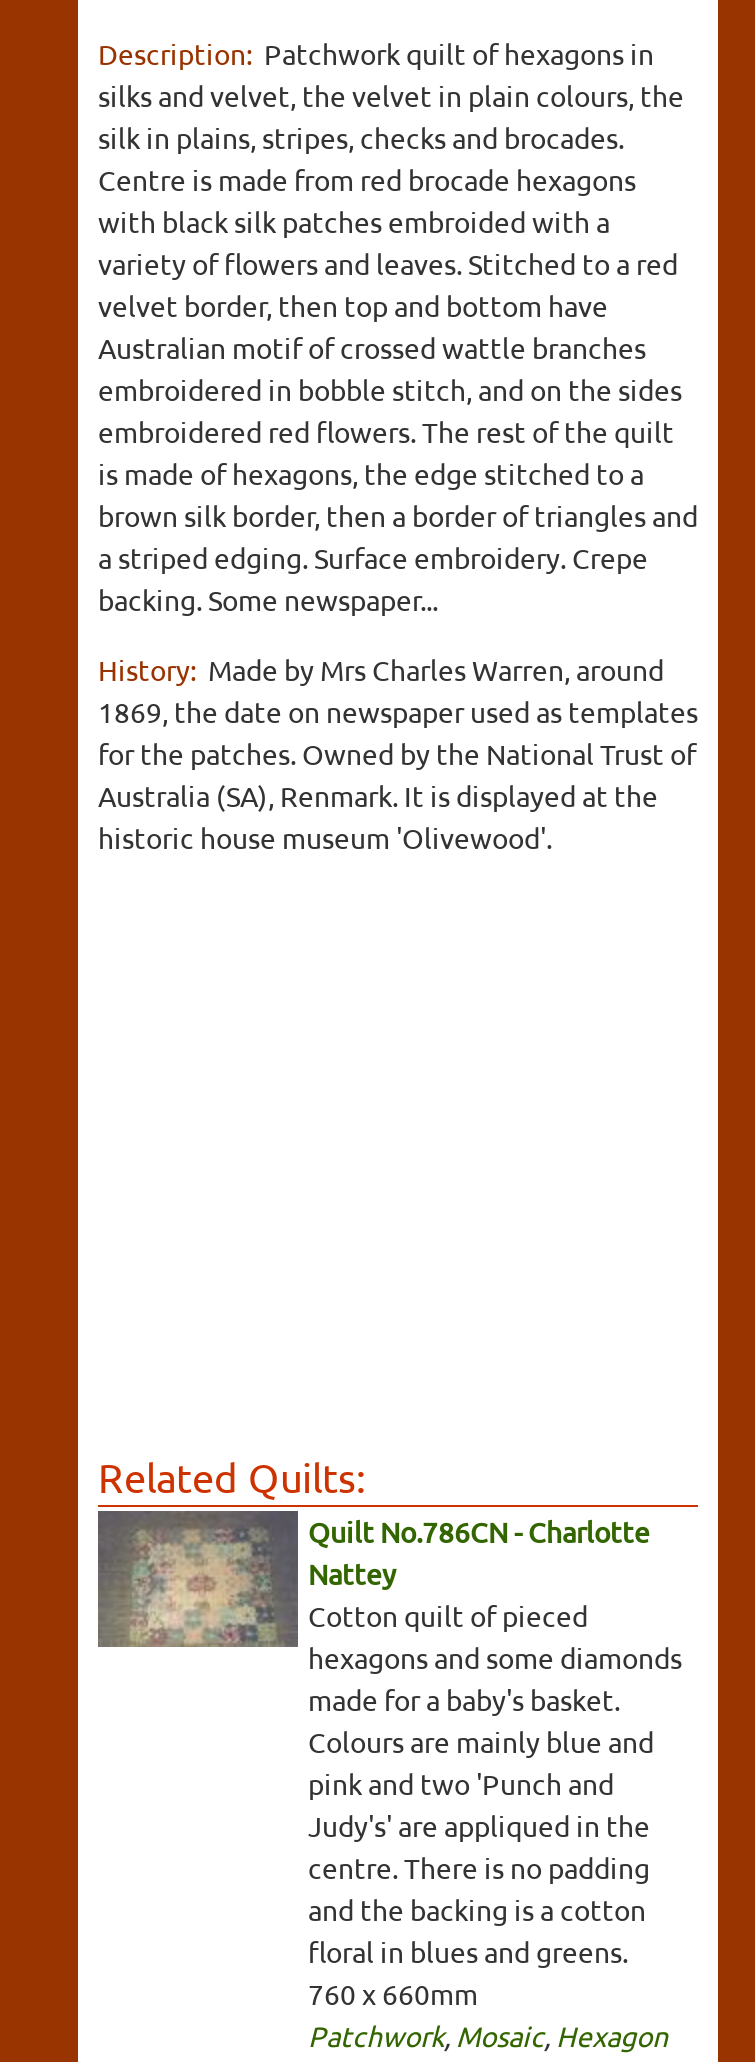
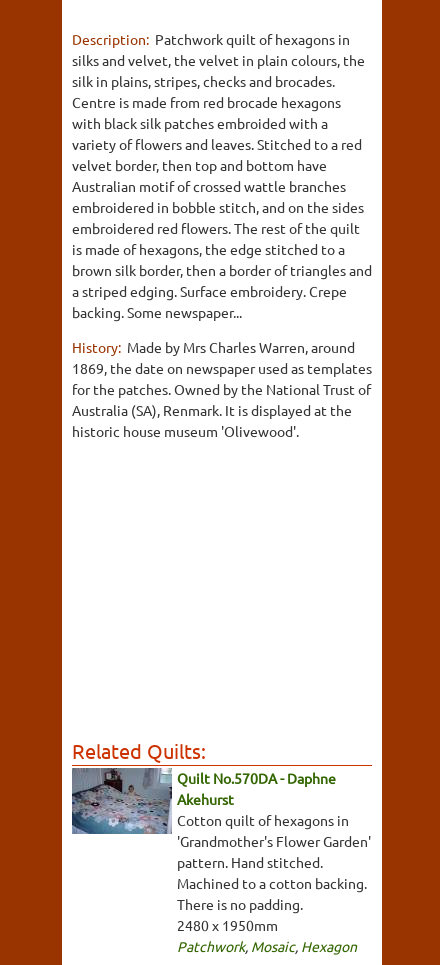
[98,1511,682,2011] [image] | Quilt No.786CN - Charlotte | Nattey | Cotton quilt of pieced | hexagons and some diamonds | made for a baby's basket. | Colours are mainly blue and | pink and two 'Punch and | Judy's' are appliqued in the | centre. There is no padding | and the backing is a cotton | floral in blues and greens. | 760 x 660mm -> [72,767,371,934] [image] | Quilt No.570DA - Daphne | Akehurst | Cotton quilt of hexagons in | 'Grandmother's Flower Garden' | pattern. Hand stitched. | Machined to a cotton backing. | There is no padding. | 2480 x 1950mm

